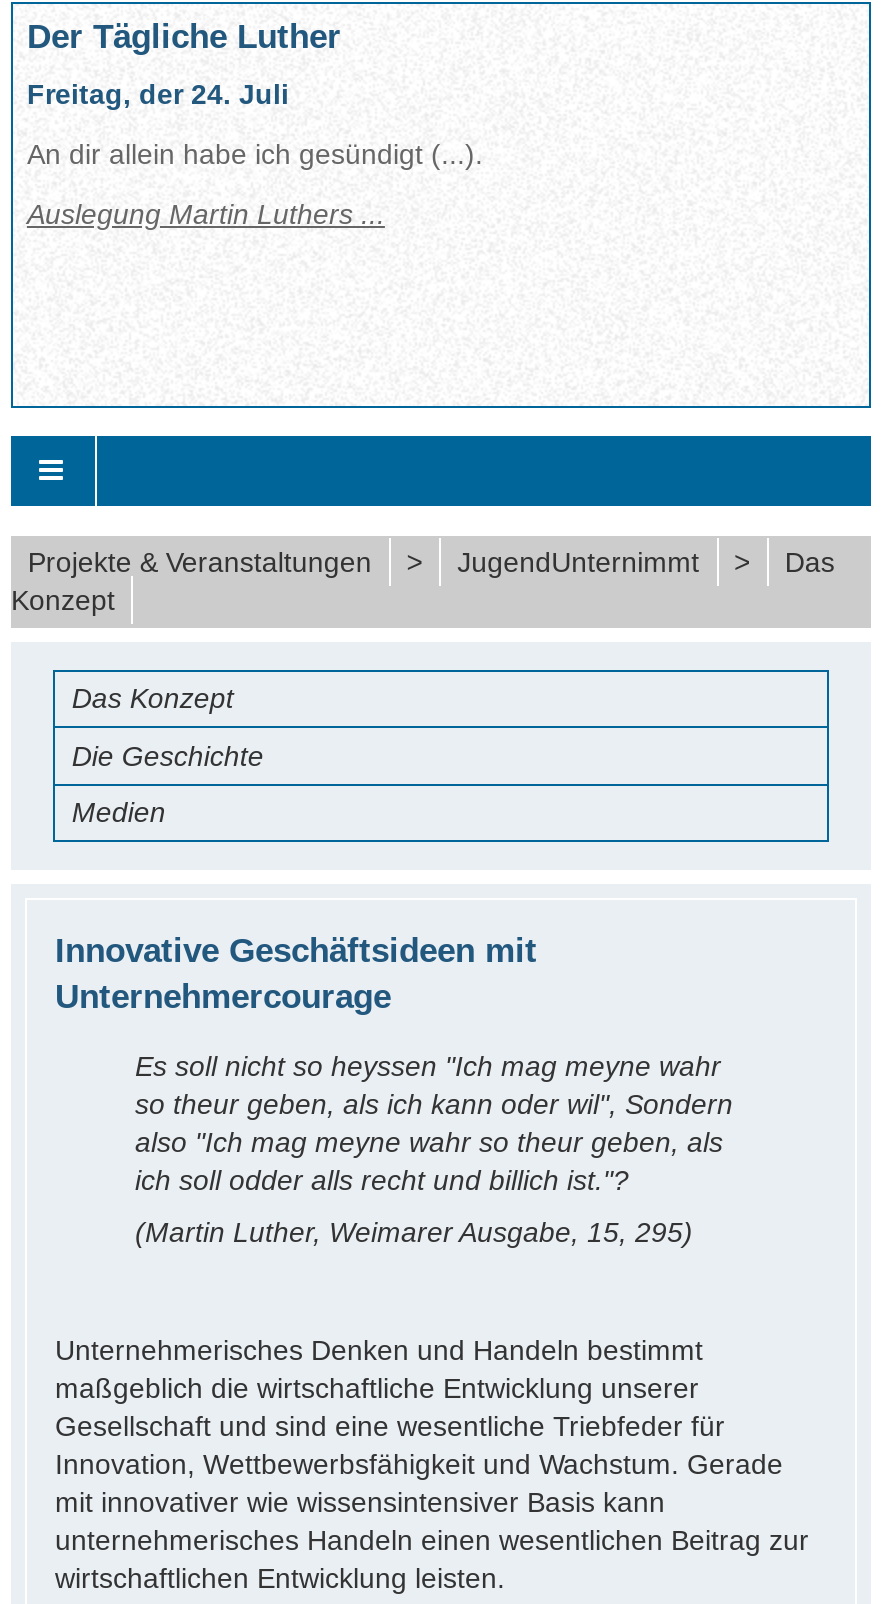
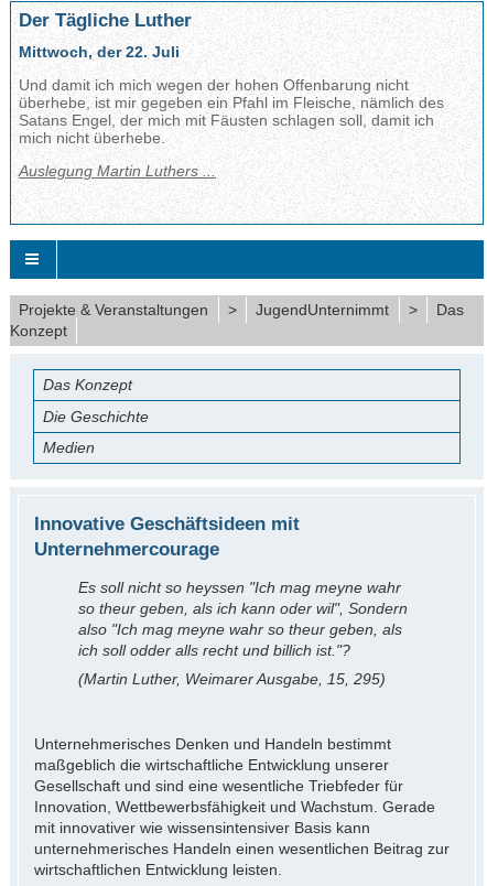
[27,78,289,110] Freitag, der 24. Juli -> [19,43,180,61] Mittwoch, der 22. Juli
[27,138,483,170] An dir allein habe ich gesündigt (...). -> [19,76,444,147] Und damit ich mich wegen der hohen Offenbarung nicht | überhebe, ist mir gegeben ein Pfahl im Fleische, nämlich des | Satans Engel, der mich mit Fäusten schlagen soll, damit ich | mich nicht überhebe.
moved [27,198,385,230] -> [19,162,216,180]: Auslegung Martin Luthers ...

